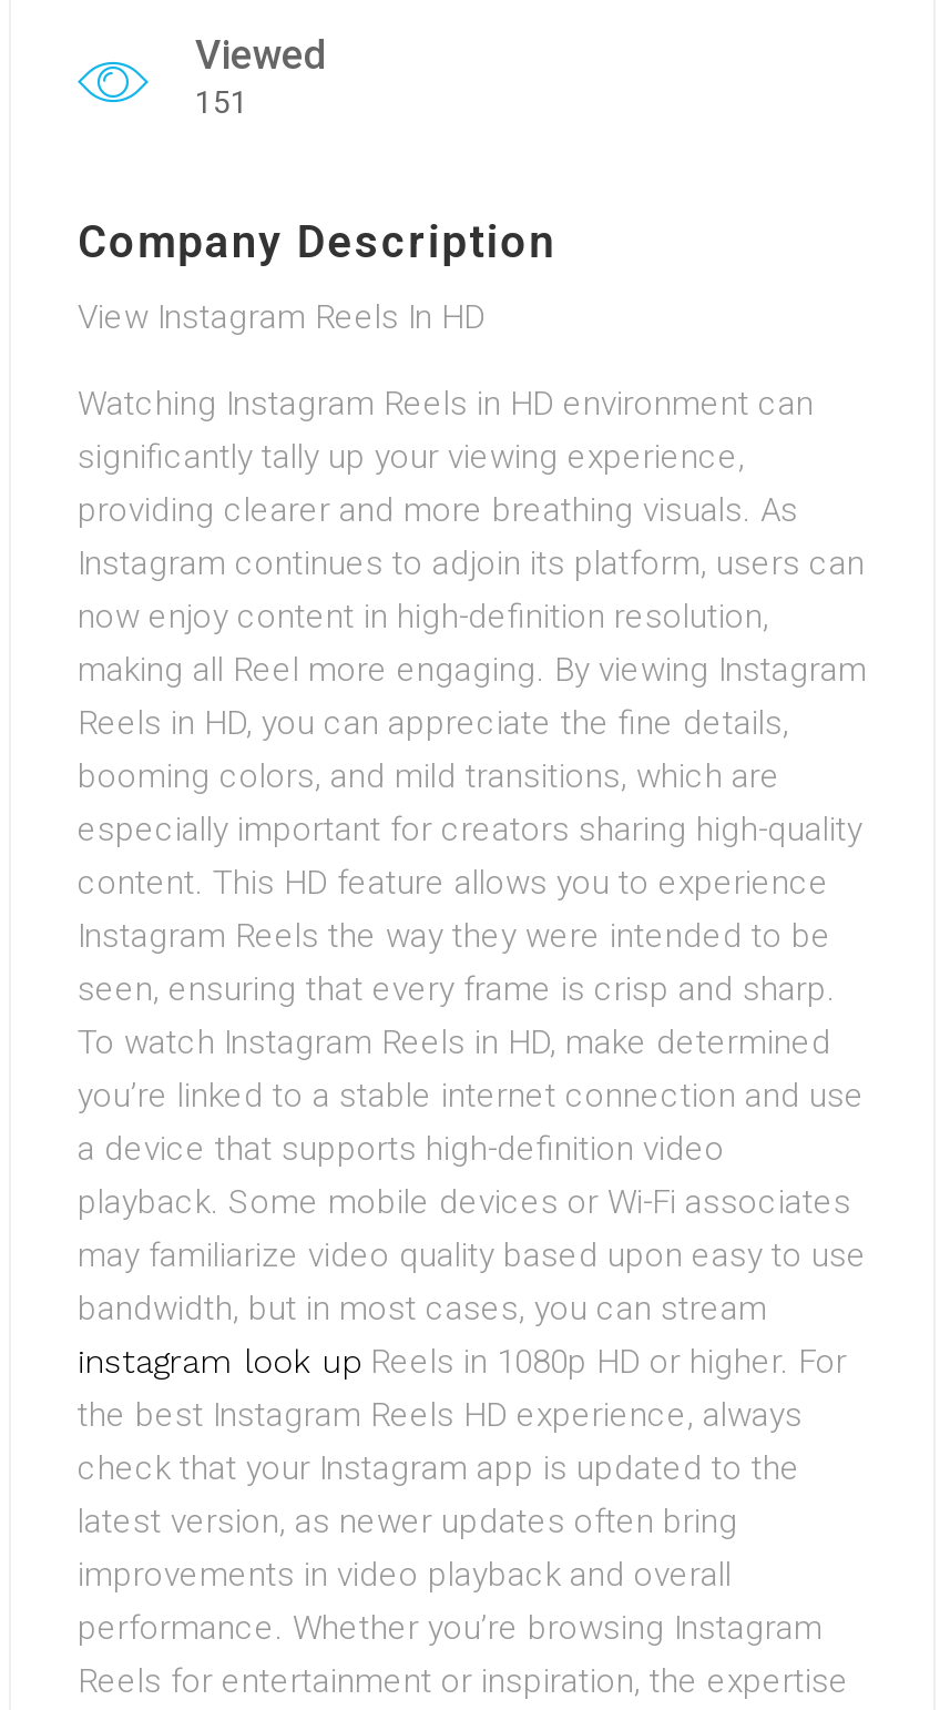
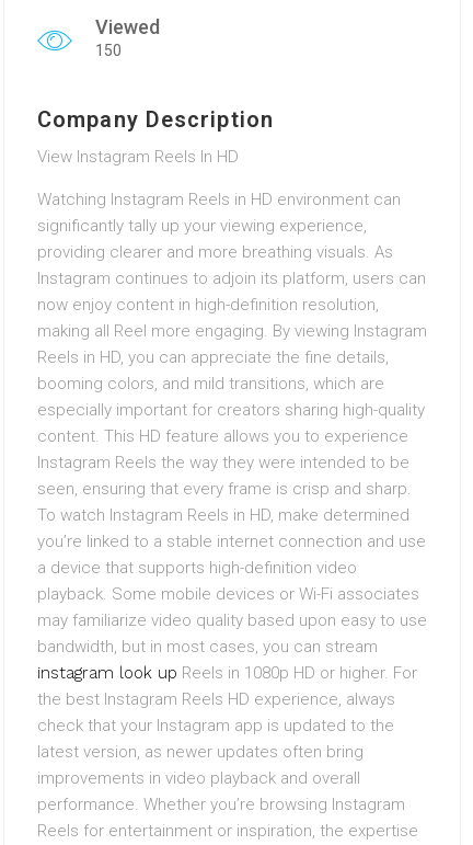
[195,83,248,119] 151 -> [95,41,122,59] 150

